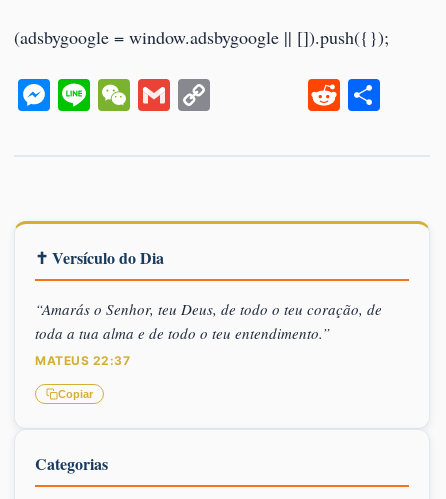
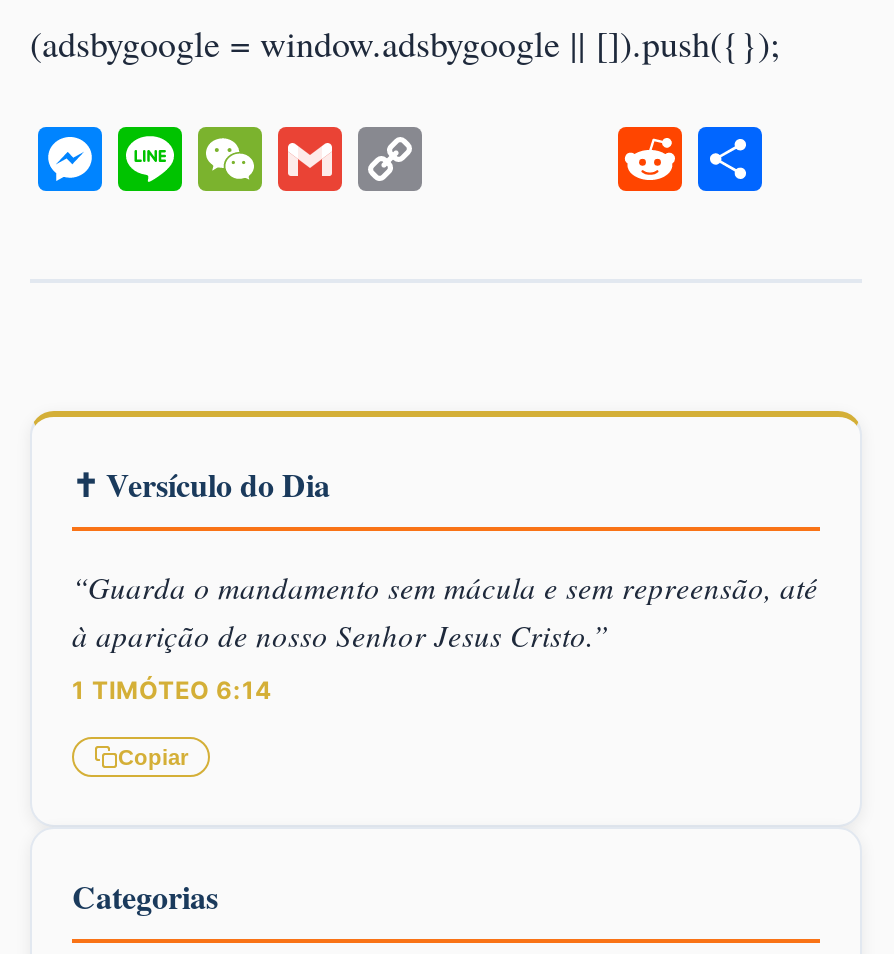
[35,299,382,343] “Amarás o Senhor, teu Deus, de todo o teu coração, de | toda a tua alma e de todo o teu entendimento.” -> [72,568,818,656] “Guarda o mandamento sem mácula e sem repreensão, até | à aparição de nosso Senhor Jesus Cristo.”
[35,353,130,368] MATEUS 22:37 -> [72,676,272,706] 1 TIMÓTEO 6:14

